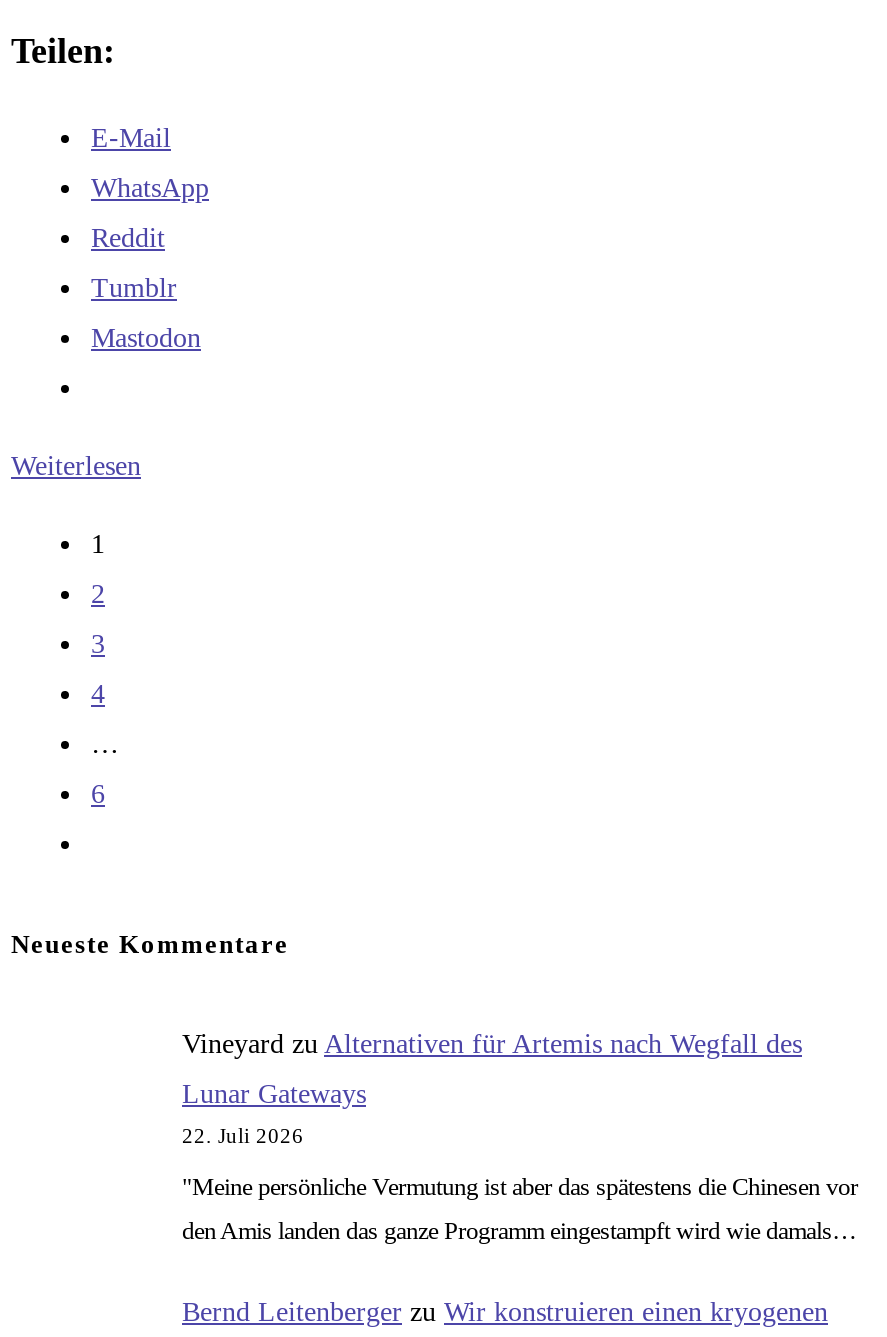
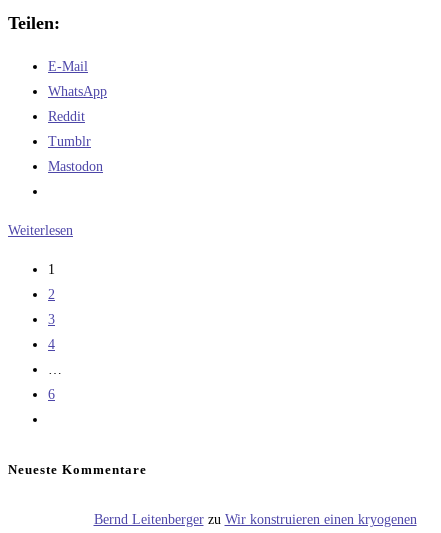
[182,1029,858,1244] Vineyard zu Alternativen für Artemis nach Wegfall des | Lunar Gateways | 22. Juli 2026 | "Meine persönliche Vermutung ist aber das spätestens die Chinesen vor | den Amis landen das ganze Programm eingestampft wird wie damals… -> none

